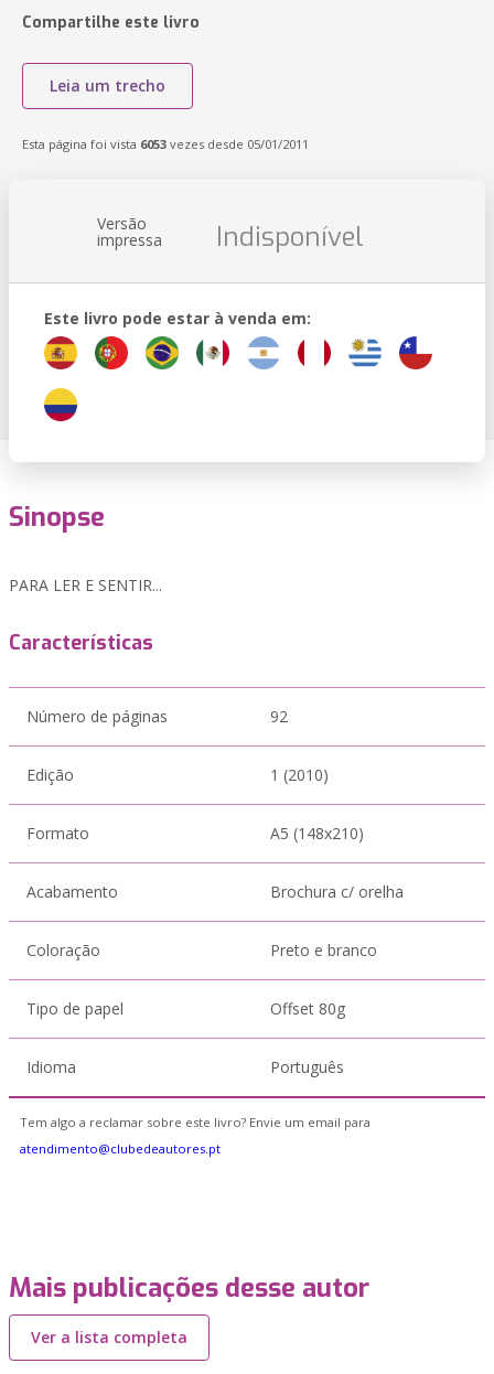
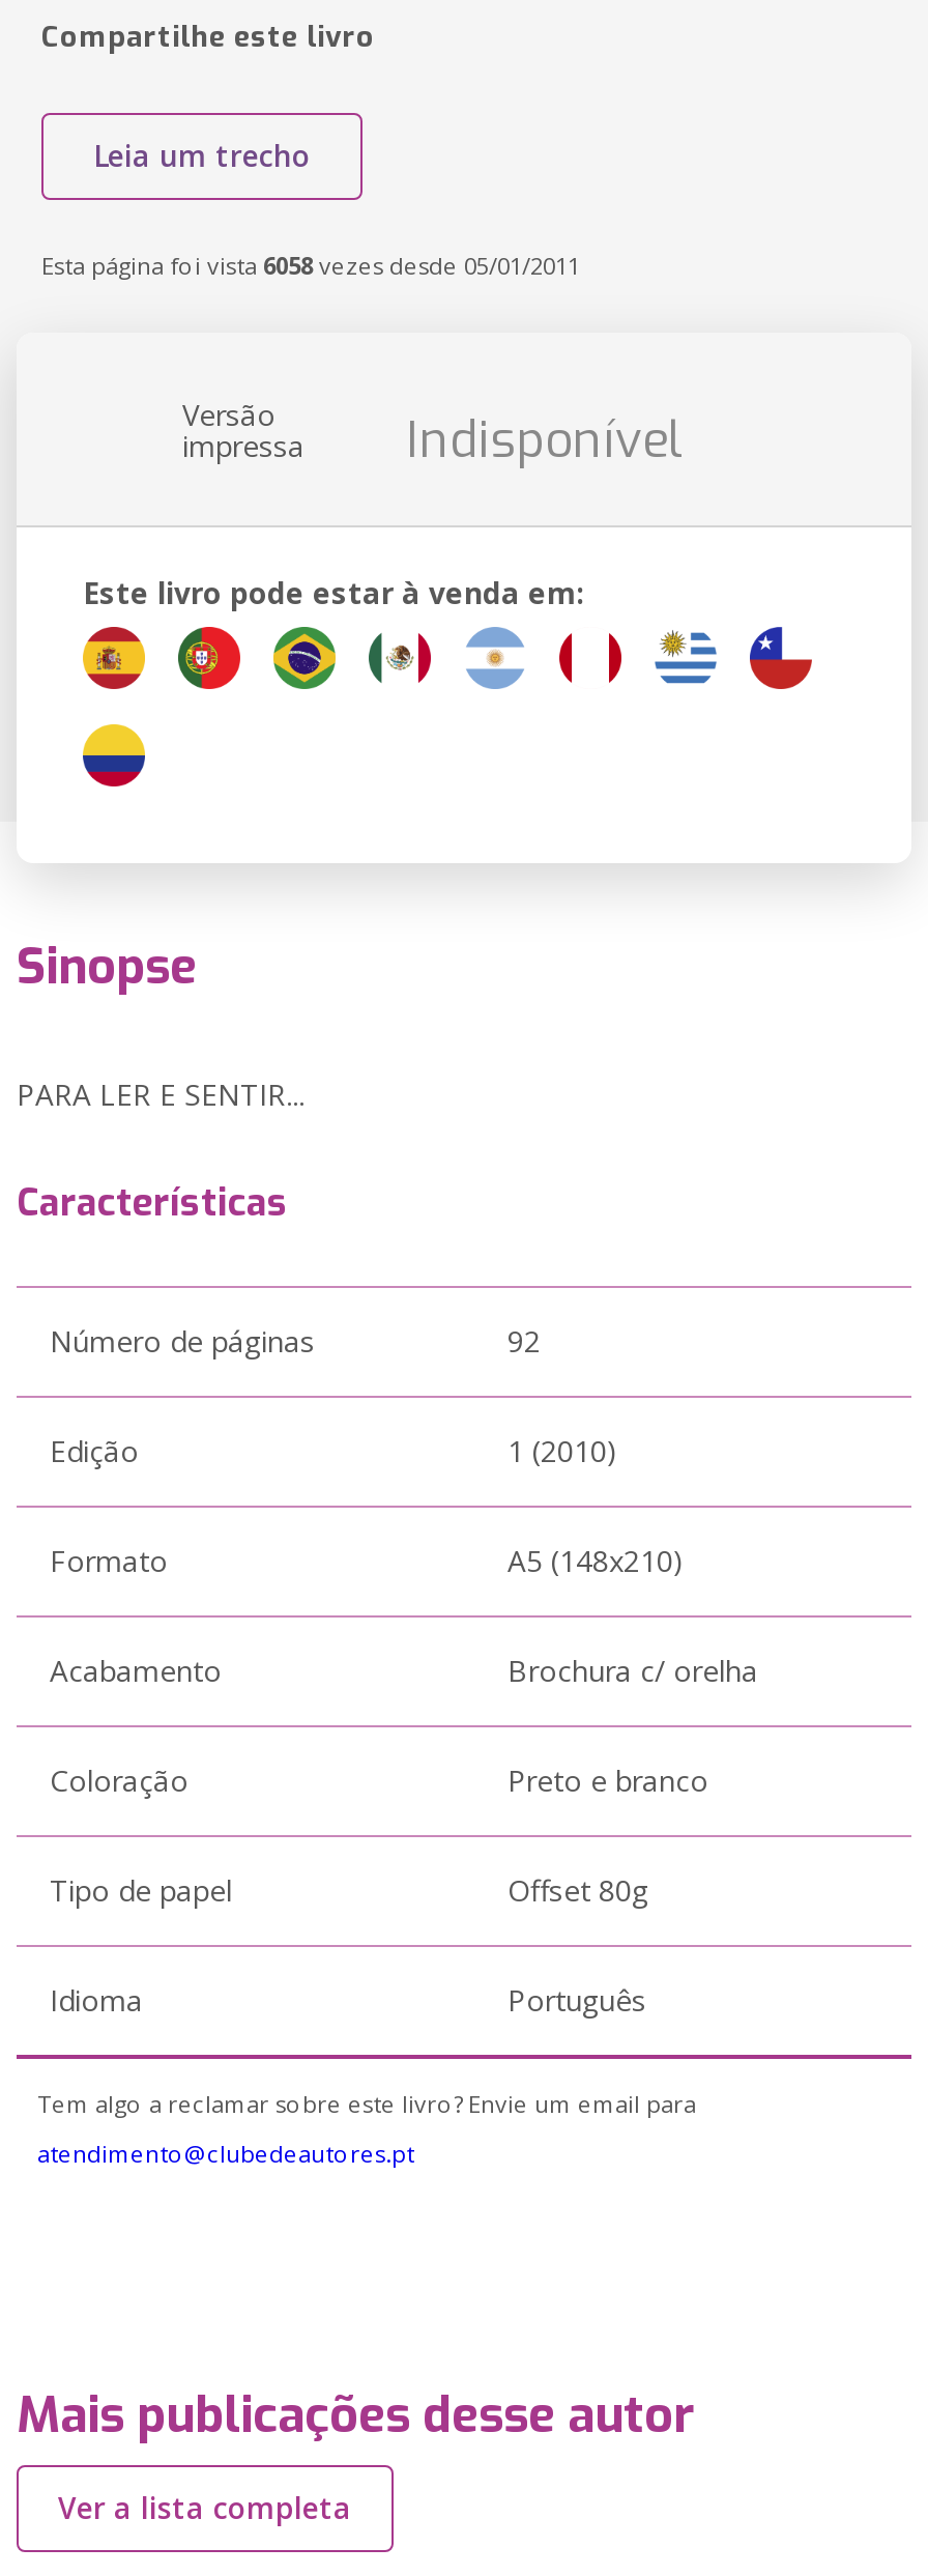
[22,136,309,152] Esta página foi vista 6053vezes desde 05/01/2011 -> [41,250,580,281] Esta página foi vista 6058vezes desde 05/01/2011

